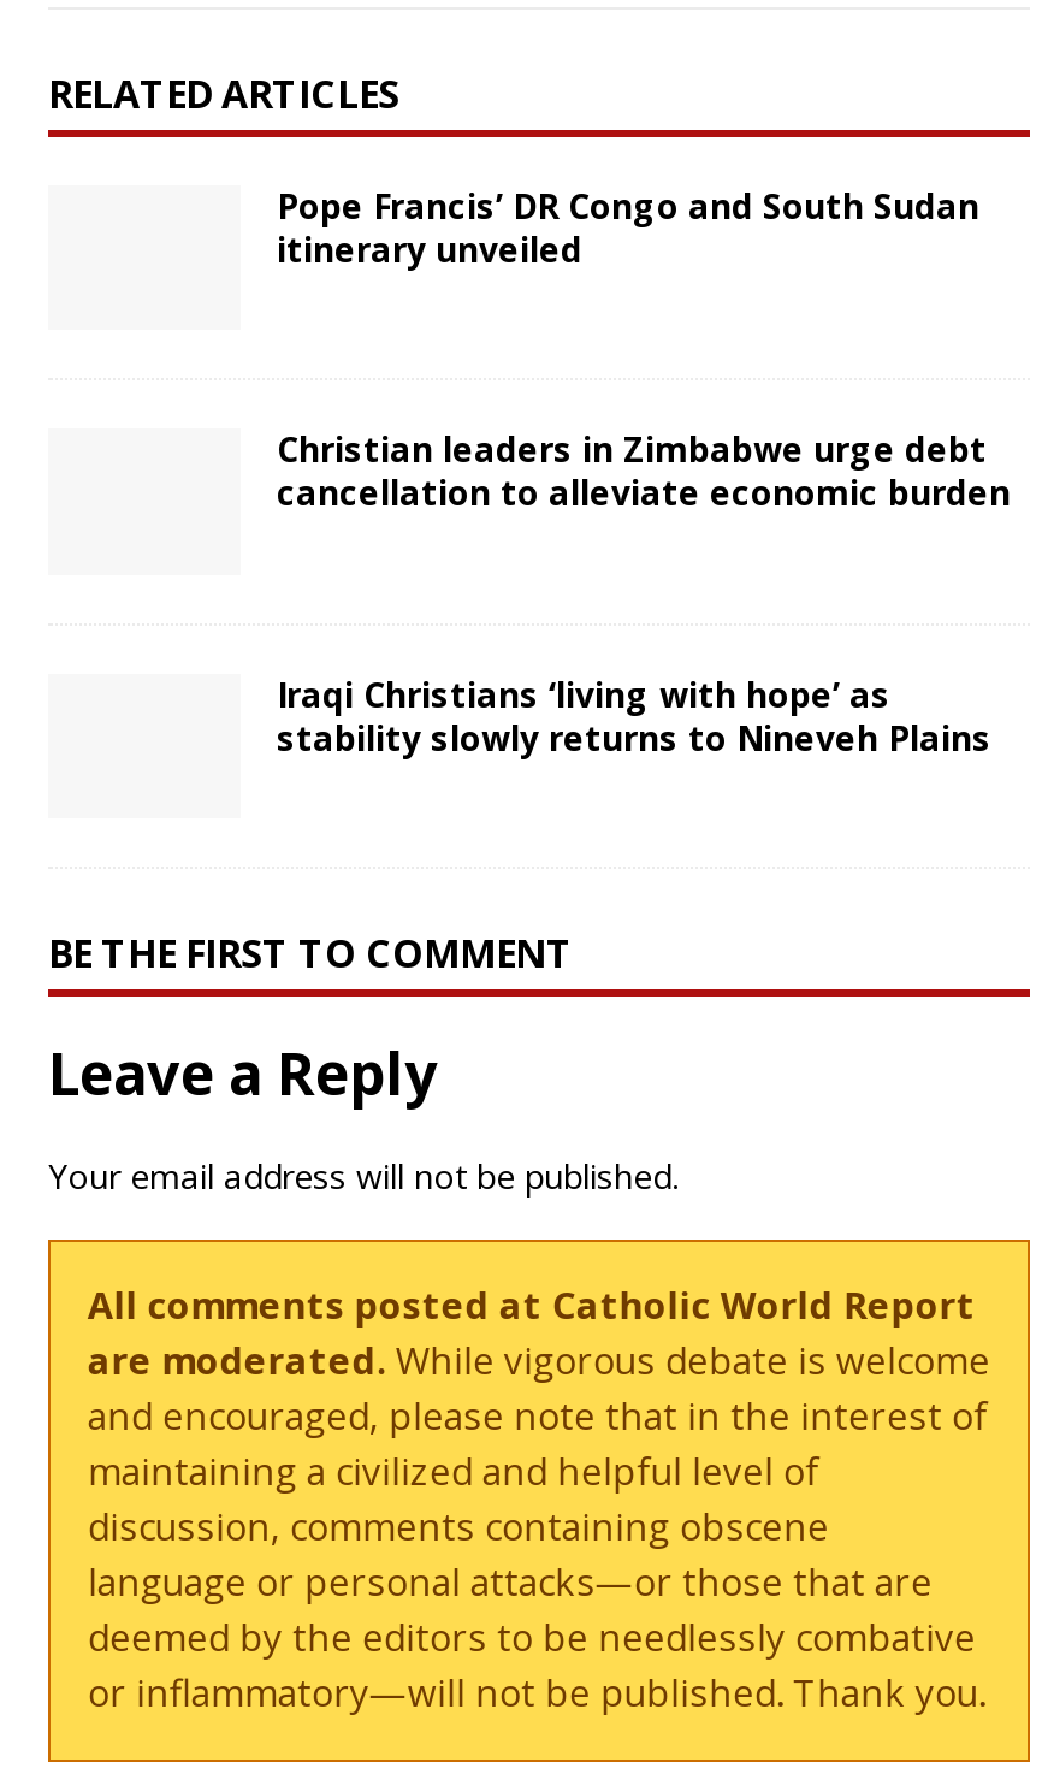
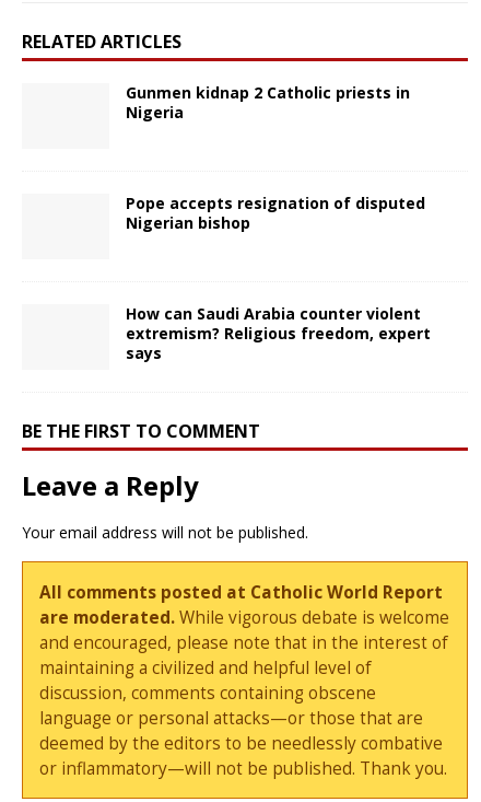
[277,184,979,273] Pope Francis’ DR Congo and South Sudan | itinerary unveiled -> [126,82,410,122] Gunmen kidnap 2 Catholic priests in | Nigeria
[277,428,1011,517] Christian leaders in Zimbabwe urge debt | cancellation to alleviate economic burden -> [126,192,425,233] Pope accepts resignation of disputed | Nigerian bishop
[277,671,991,760] Iraqi Christians ‘living with hope’ as | stability slowly returns to Nineveh Plains -> [126,303,431,363] How can Saudi Arabia counter violent | extremism? Religious freedom, expert | says

